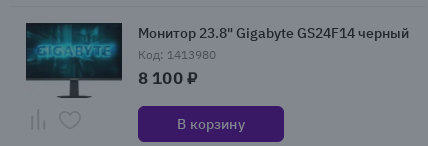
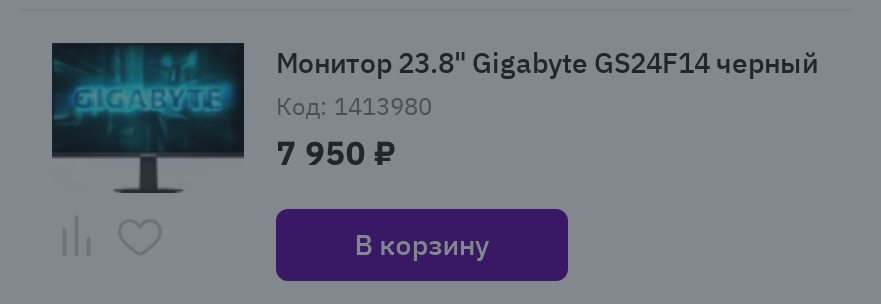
[138,68,197,88] 8 100 ₽ -> [276,132,394,172] 7 950 ₽

